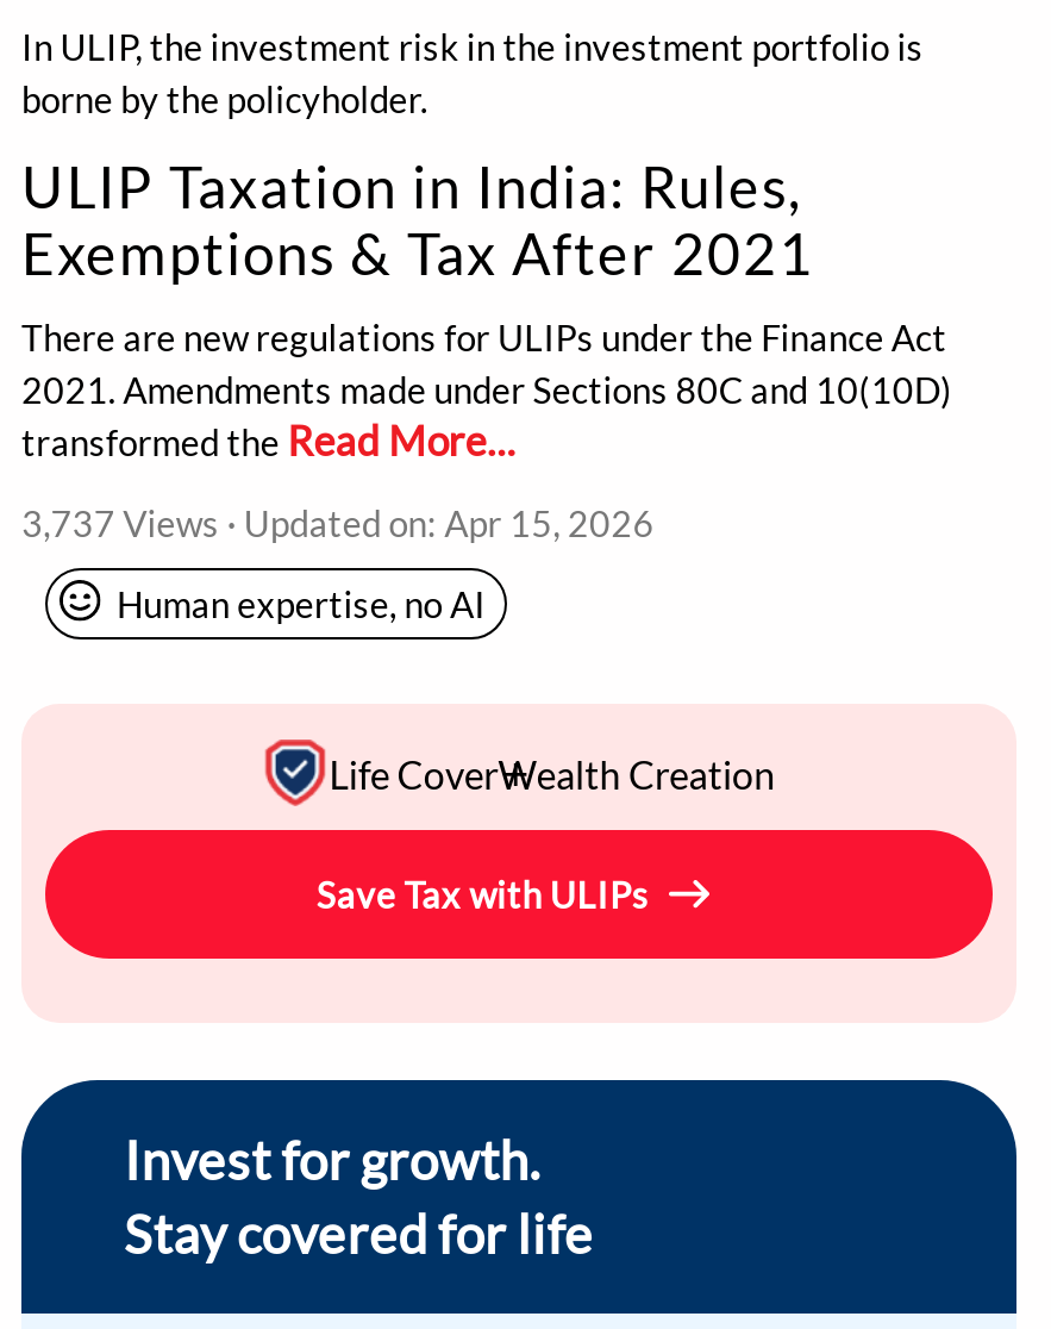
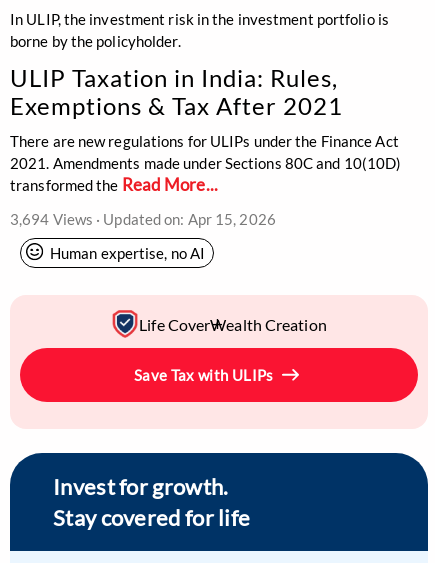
[21,501,654,544] 3,737 Views · Updated on: Apr 15, 2026 -> [10,210,276,228] 3,694 Views · Updated on: Apr 15, 2026

